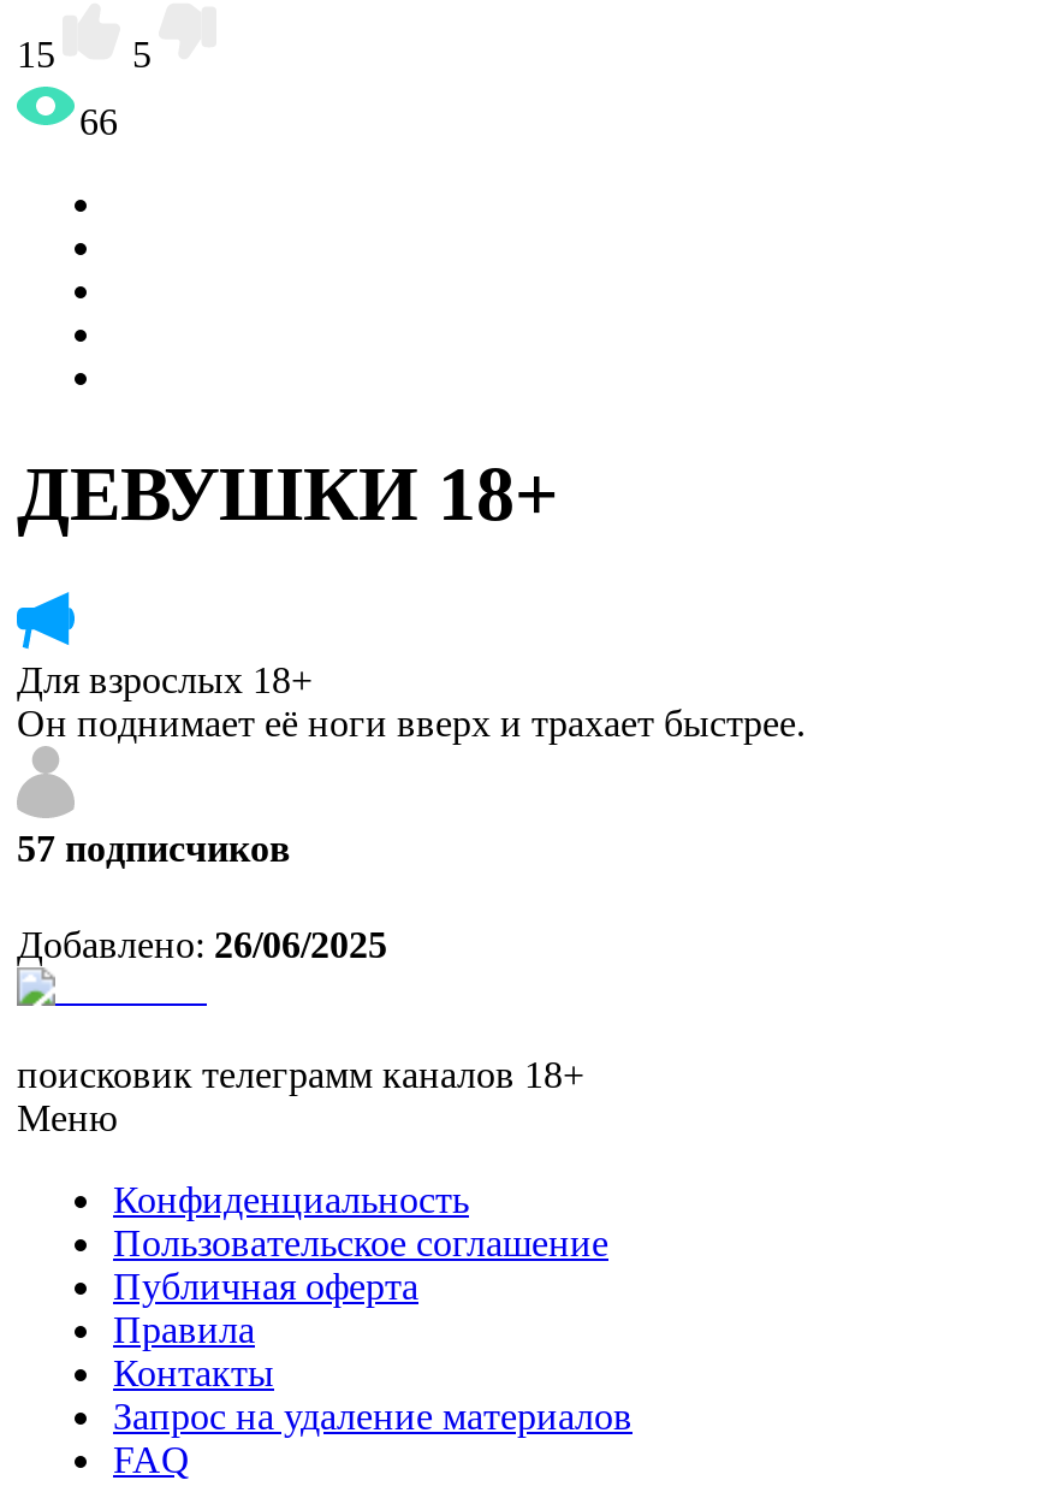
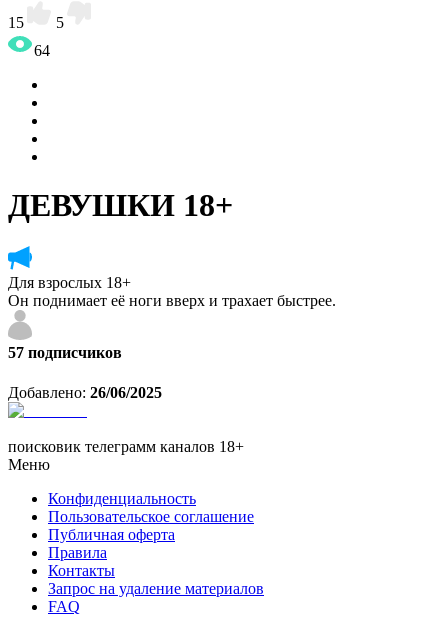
[79,101,118,141] 66 -> [34,42,50,59] 64

